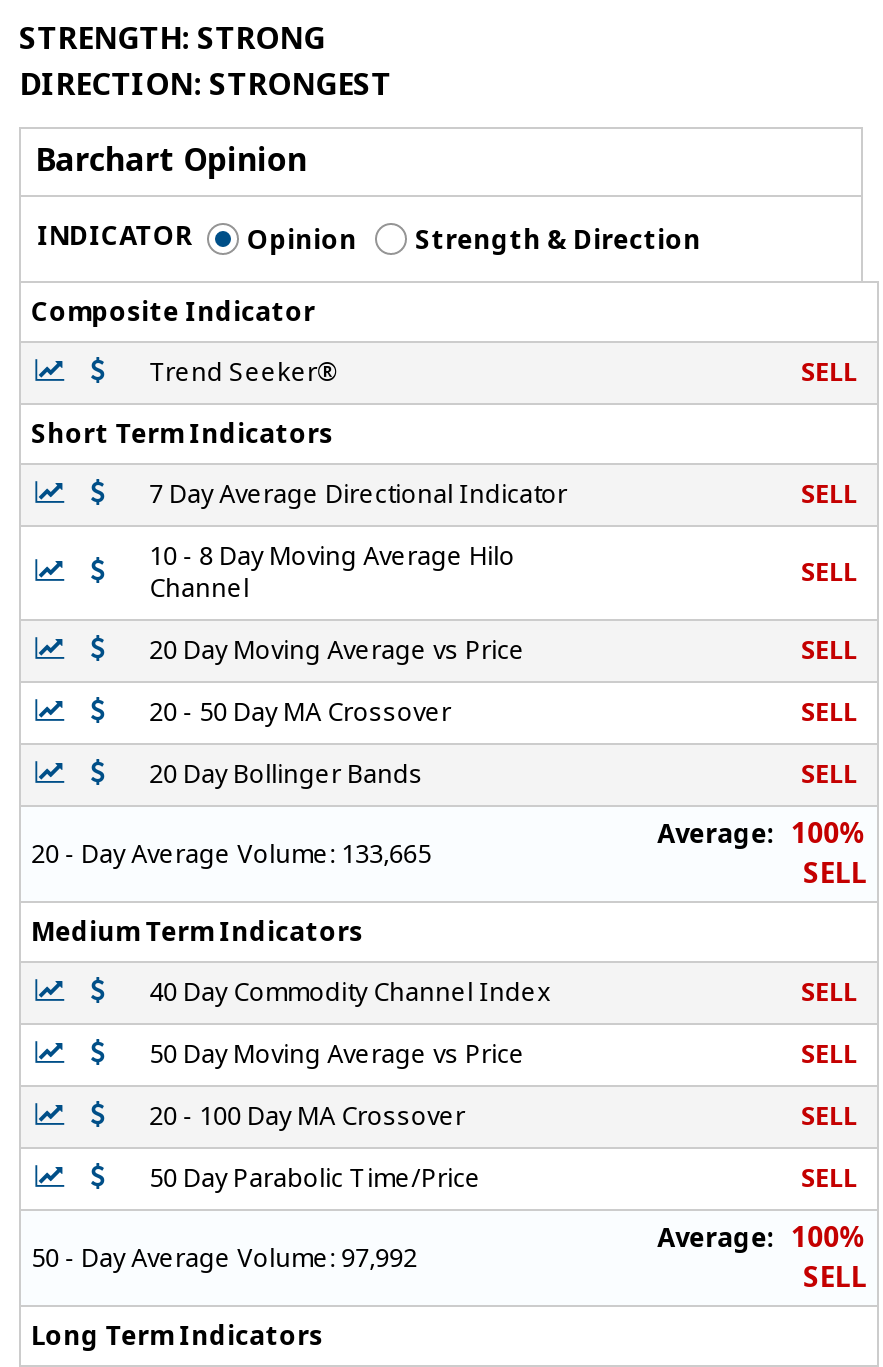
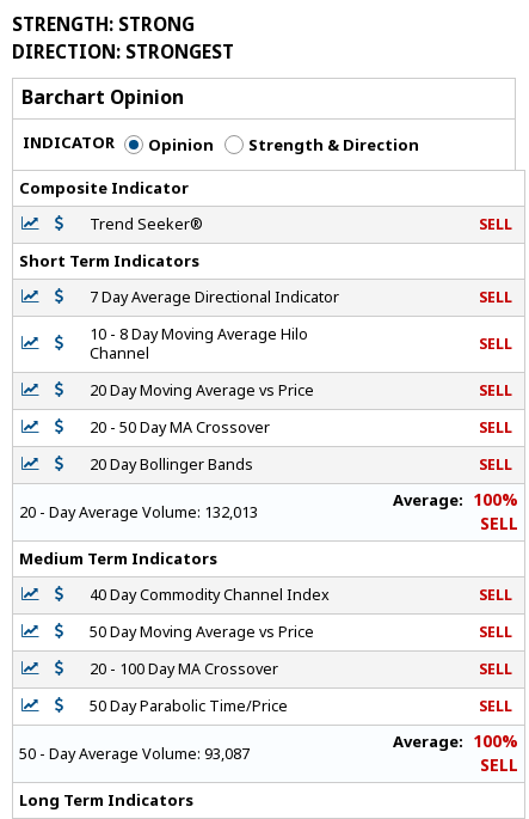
[31,838,431,872] 20 - Day Average Volume: 133,665 -> [19,503,258,523] 20 - Day Average Volume: 132,013
[31,1242,417,1276] 50 - Day Average Volume: 97,992 -> [19,744,250,764] 50 - Day Average Volume: 93,087

